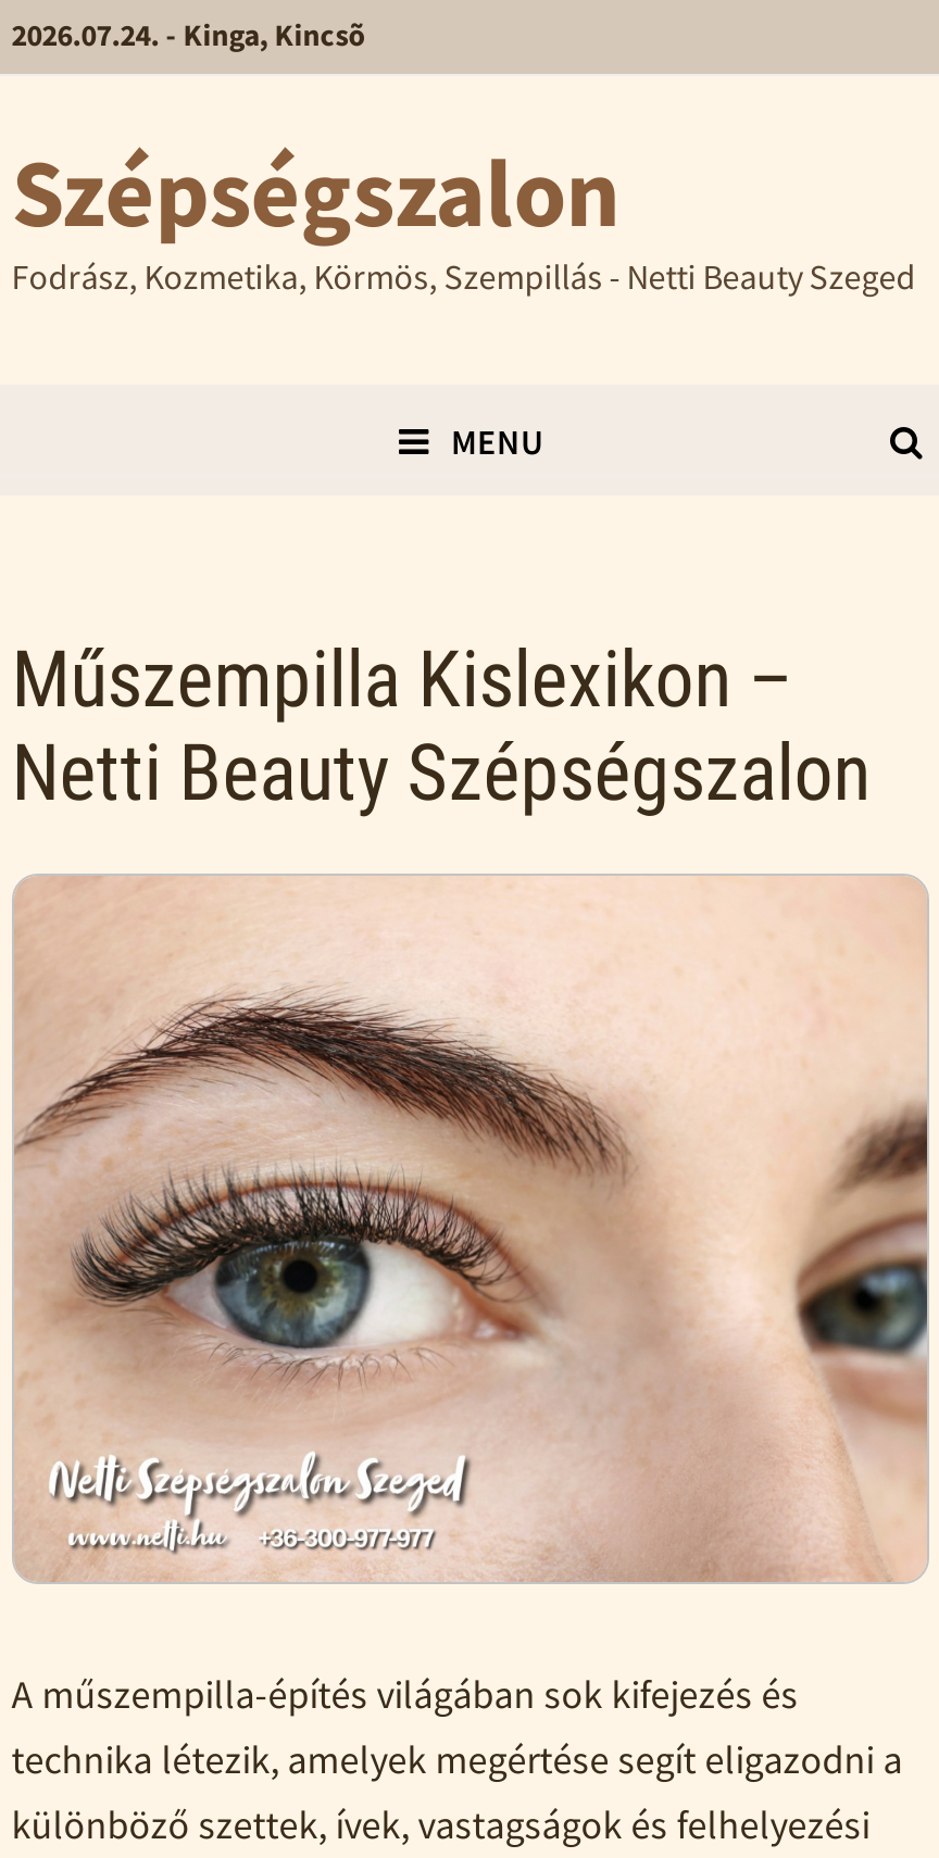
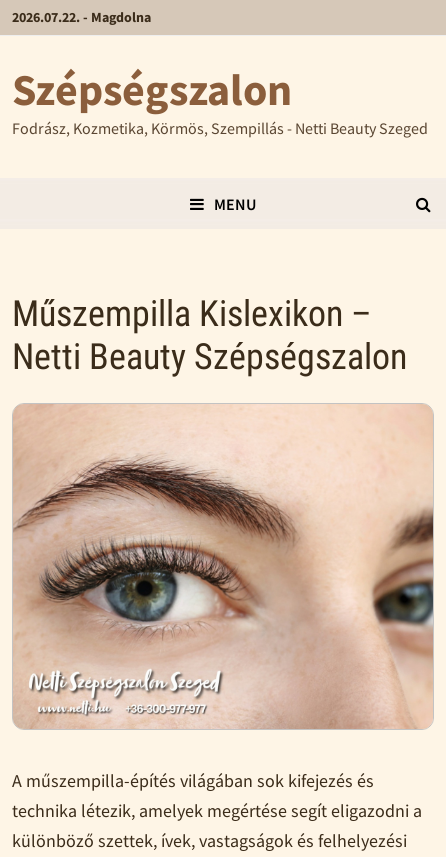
[12,15,366,54] 2026.07.24. - Kinga, Kincsõ -> [12,8,151,26] 2026.07.22. - Magdolna

